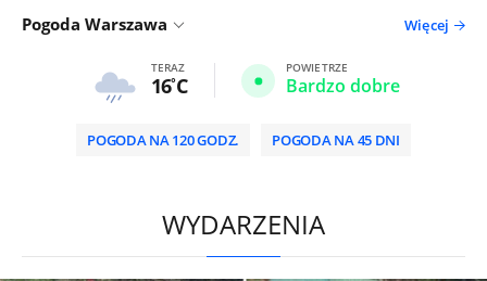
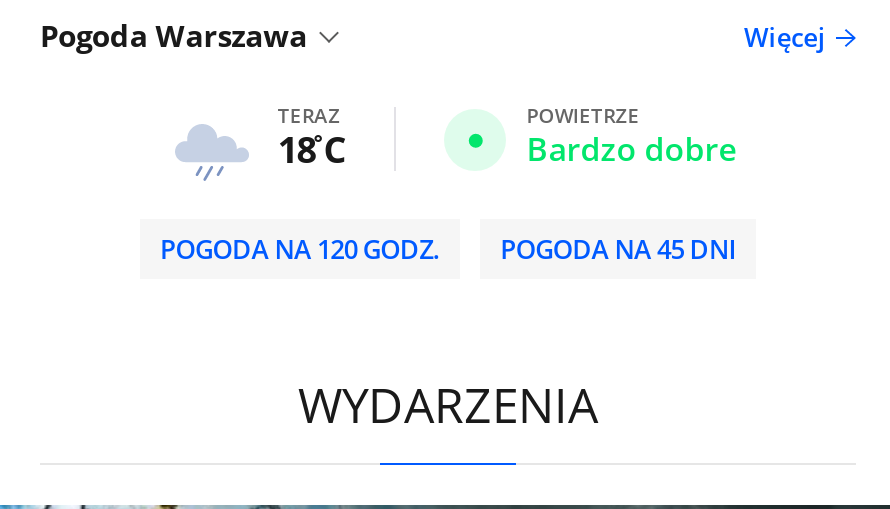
[151,73,187,99] 16 C -> [278,126,344,174] 18 C

